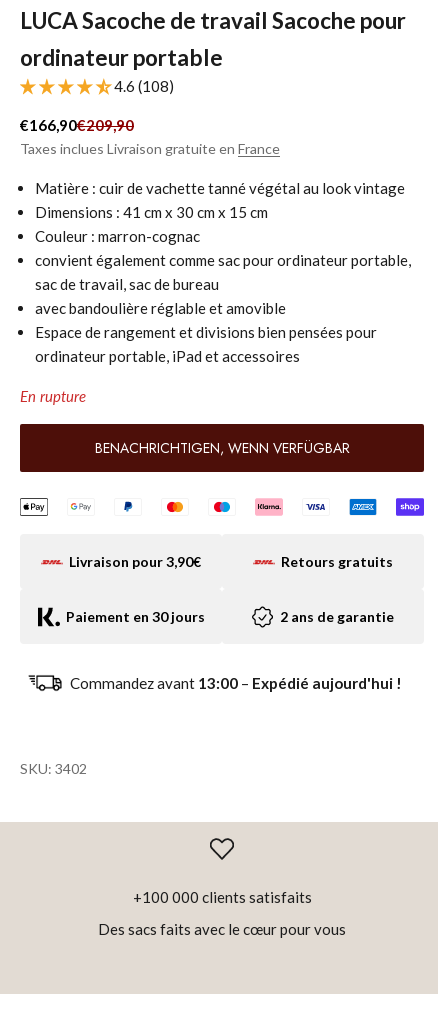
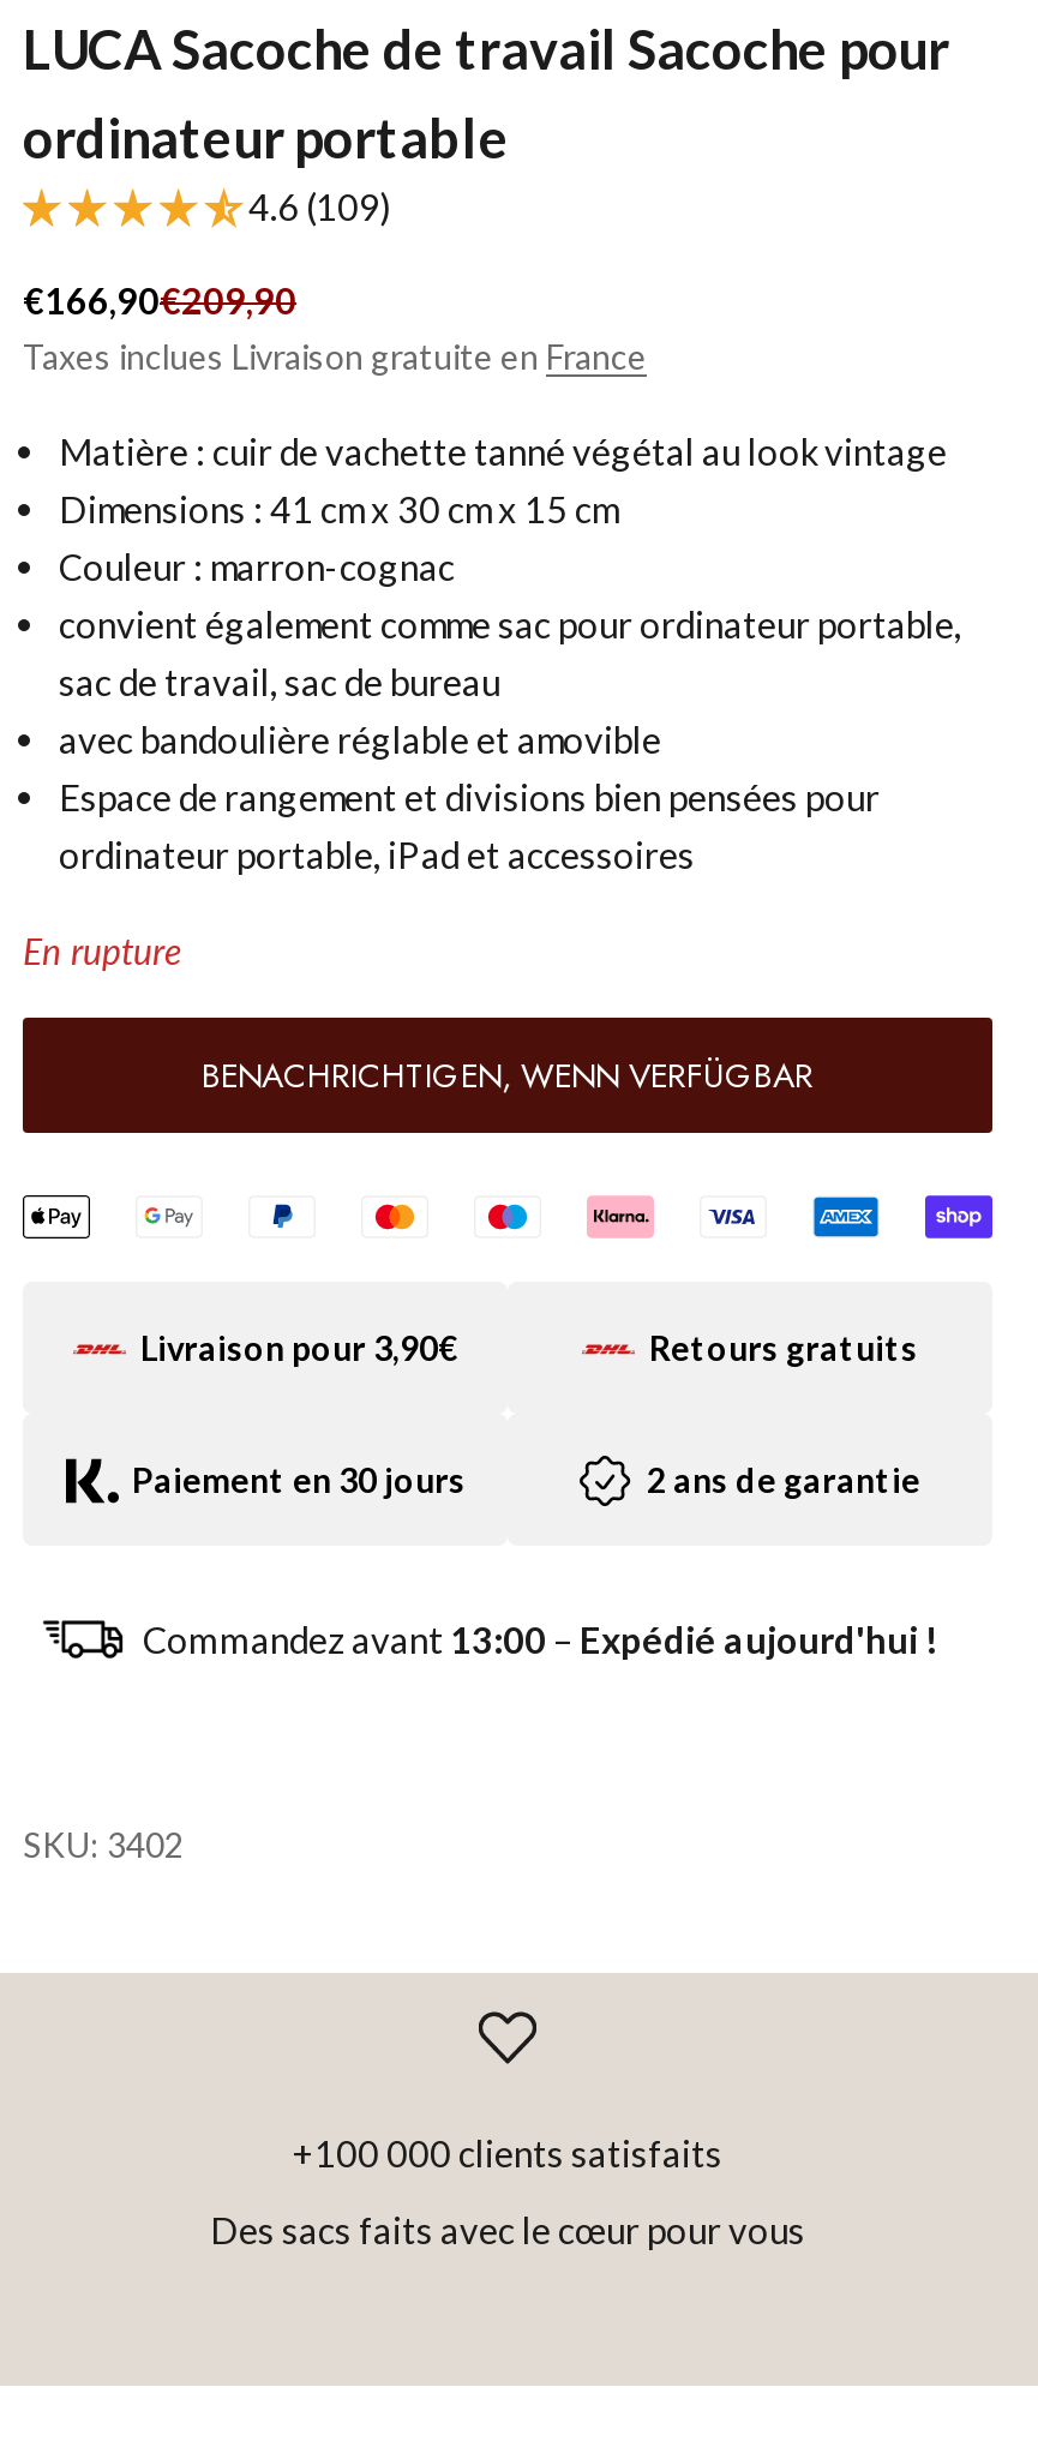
[114,77,174,95] 4.6 (108) -> [248,185,392,228] 4.6 (109)

